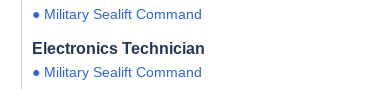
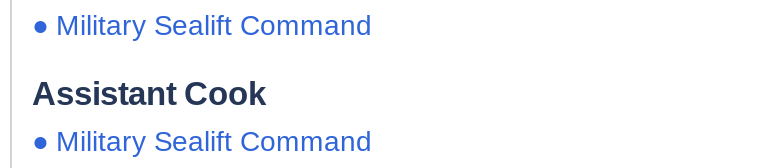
[32,39,205,57] Electronics Technician -> [32,76,266,112] Assistant Cook

